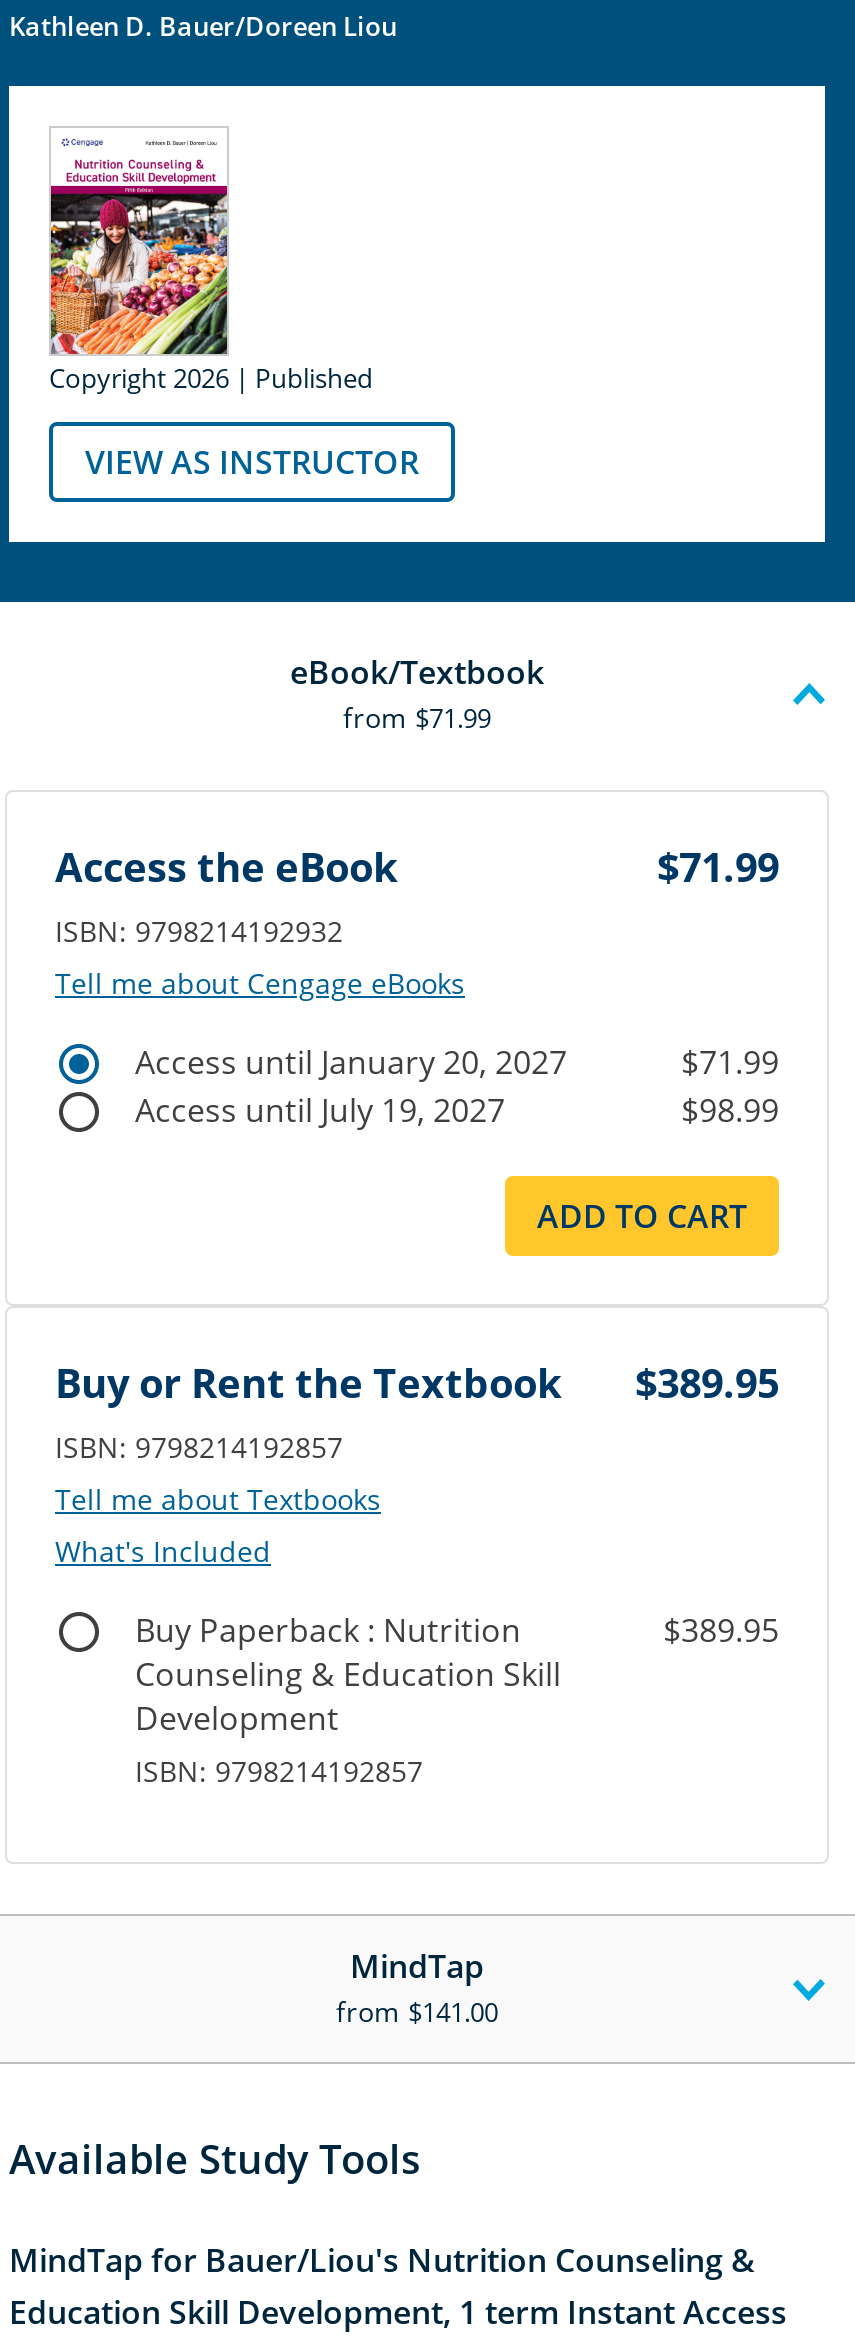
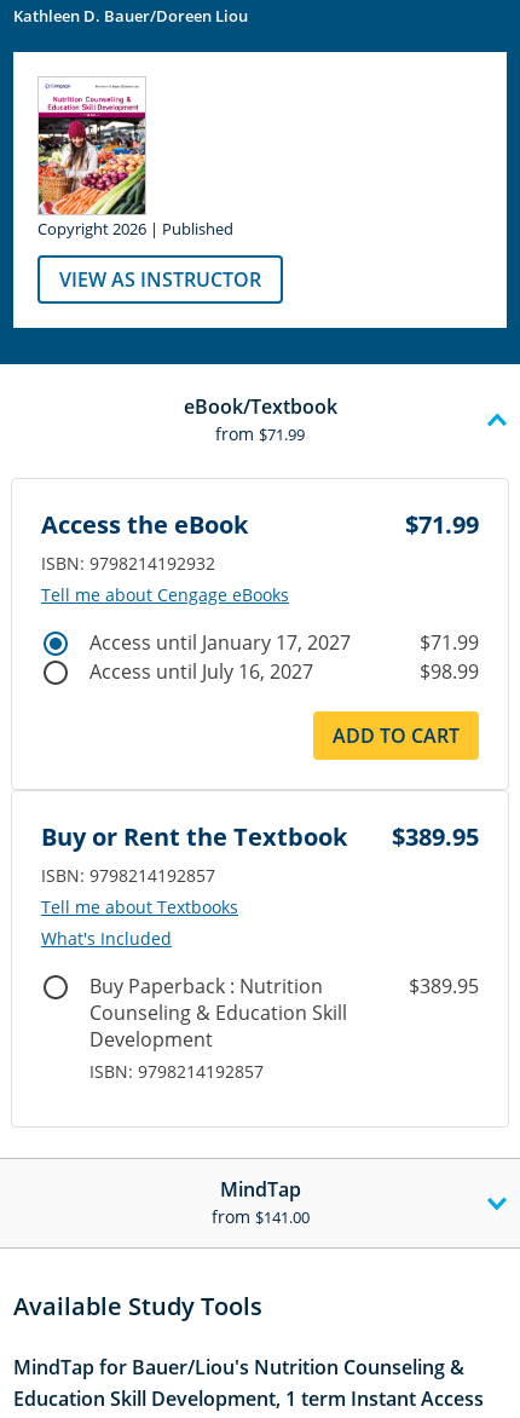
[135,1039,567,1083] Access until January 20, 2027 -> [89,629,351,655] Access until January 17, 2027
[135,1087,505,1131] Access until July 19, 2027 -> [89,658,313,684] Access until July 16, 2027

